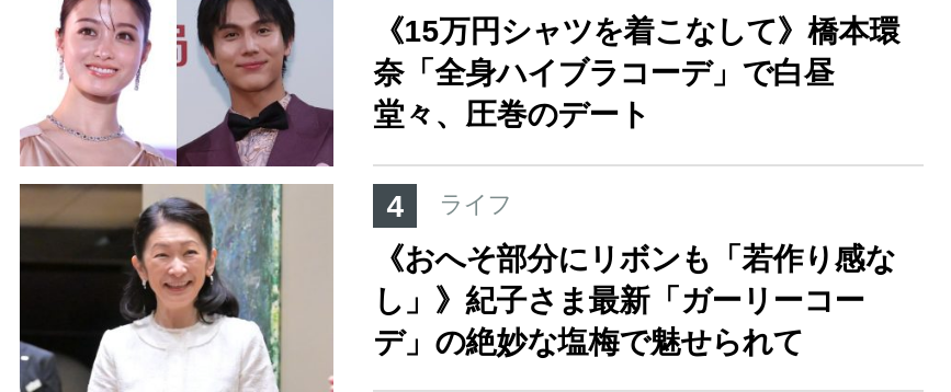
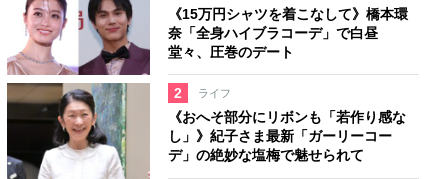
[387,187,512,222] 4 ライフ -> [174,85,231,101] 2 ライフ

